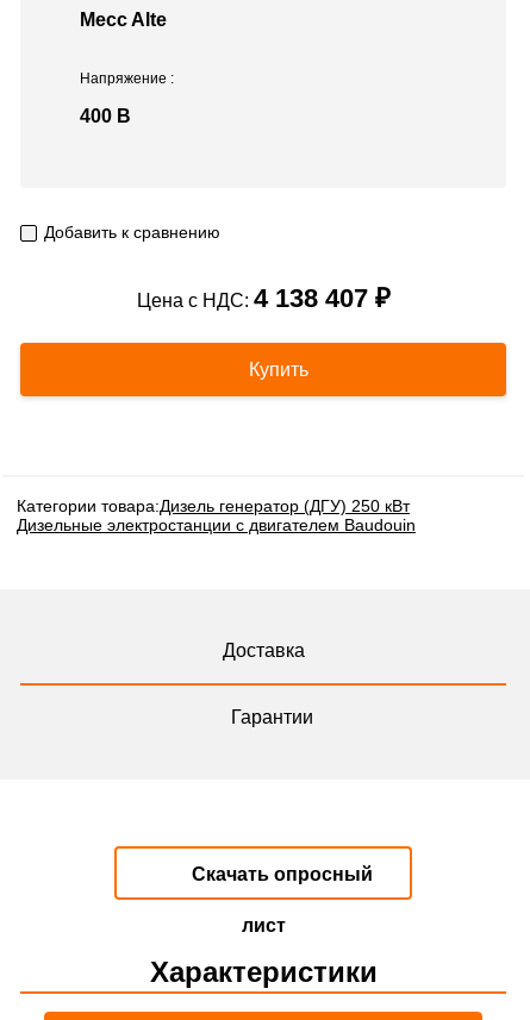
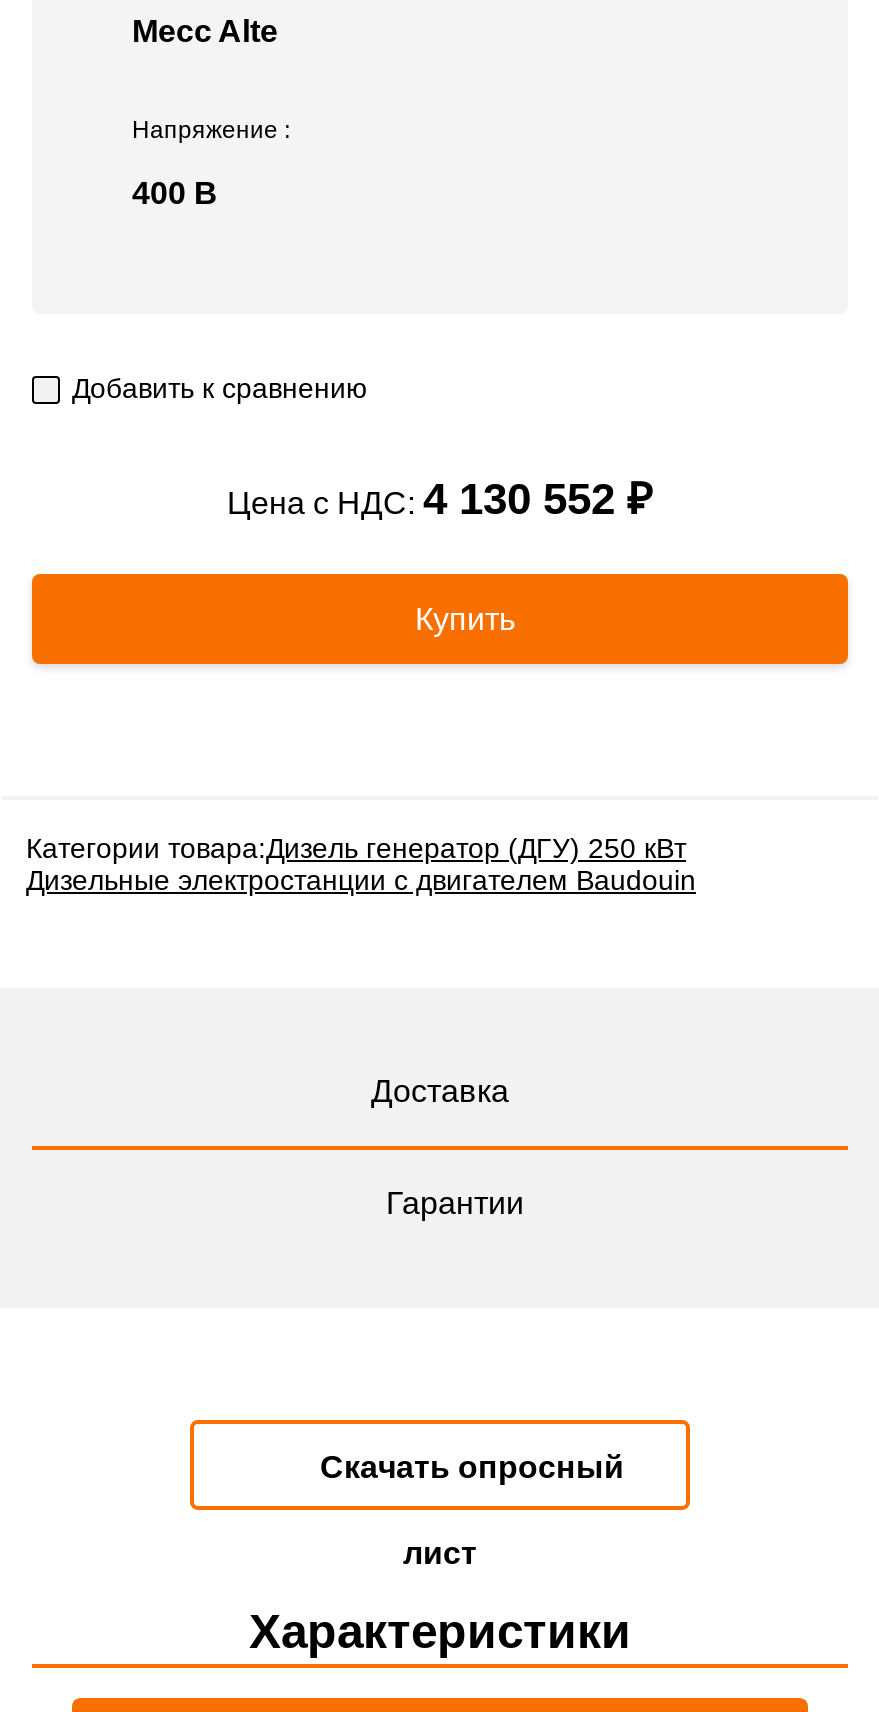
[136,284,390,313] Цена с НДС: 4 138 407 ₽ -> [227,475,653,525] Цена с НДС: 4 130 552 ₽

